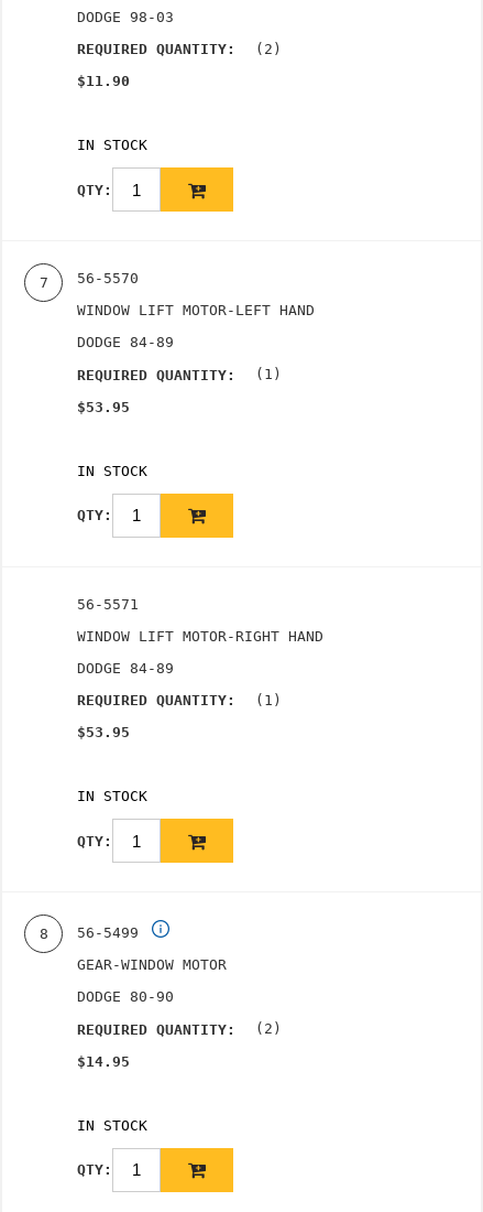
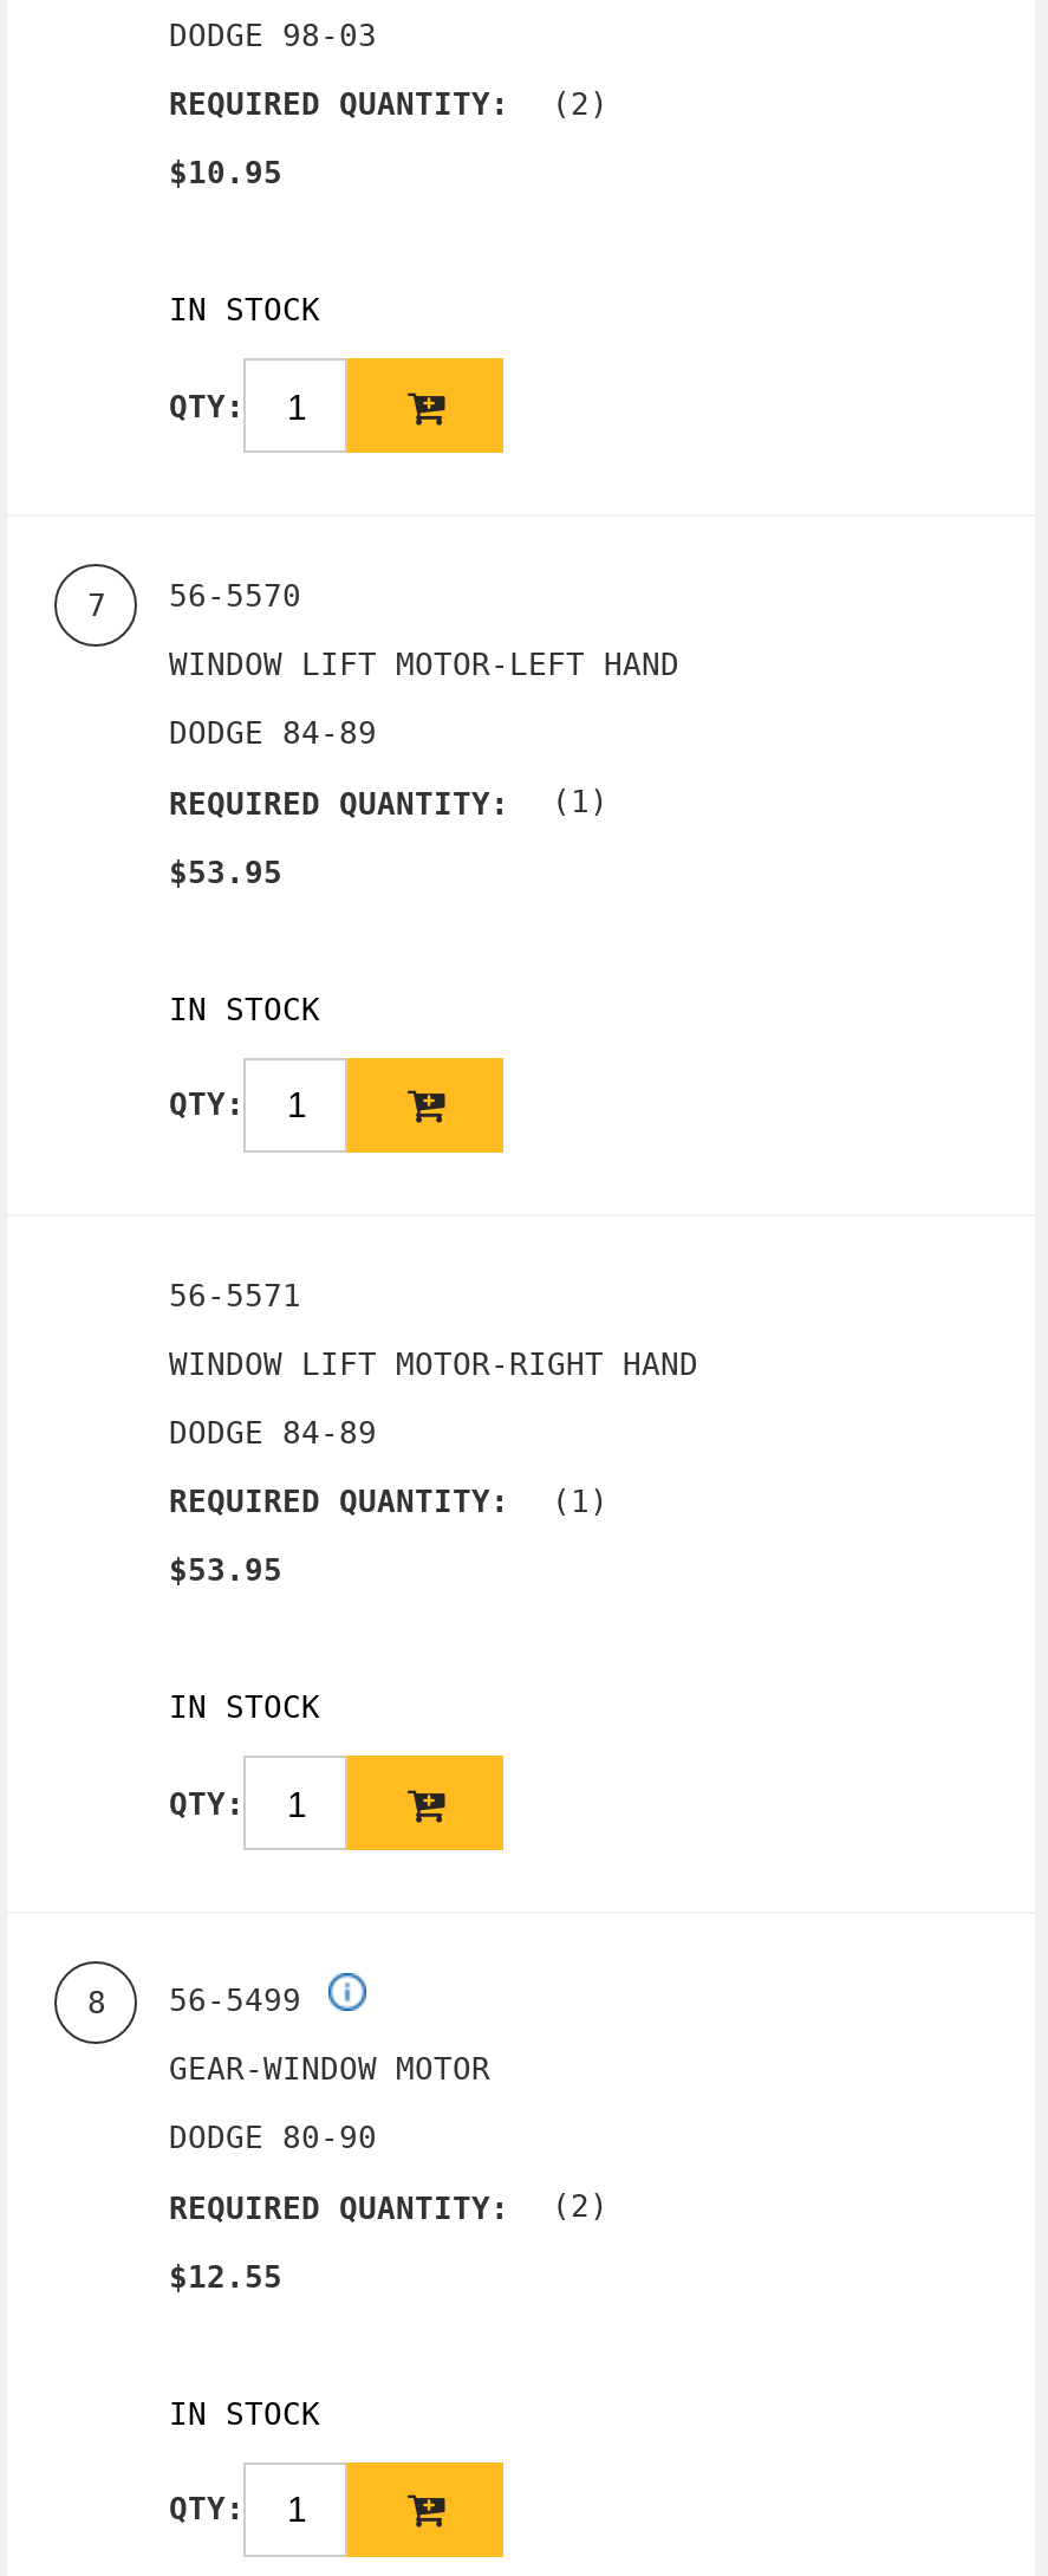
[78,73,130,90] $11.90 -> [169,156,282,192] $10.95
[78,1053,130,1070] $14.95 -> [169,2259,282,2295] $12.55

